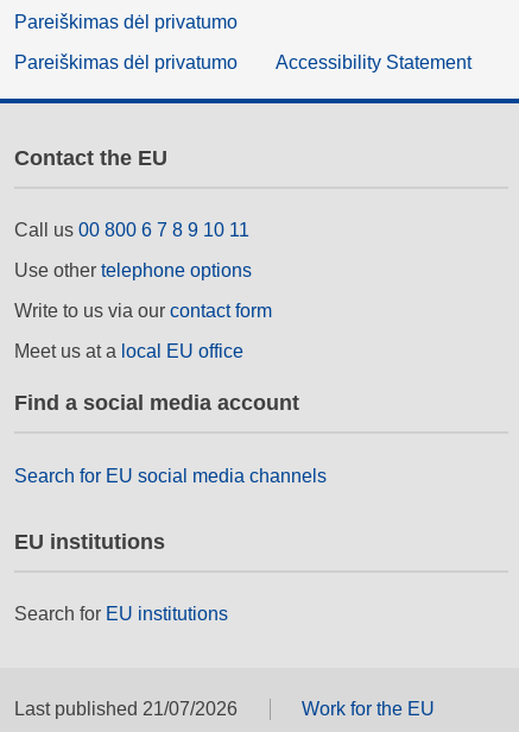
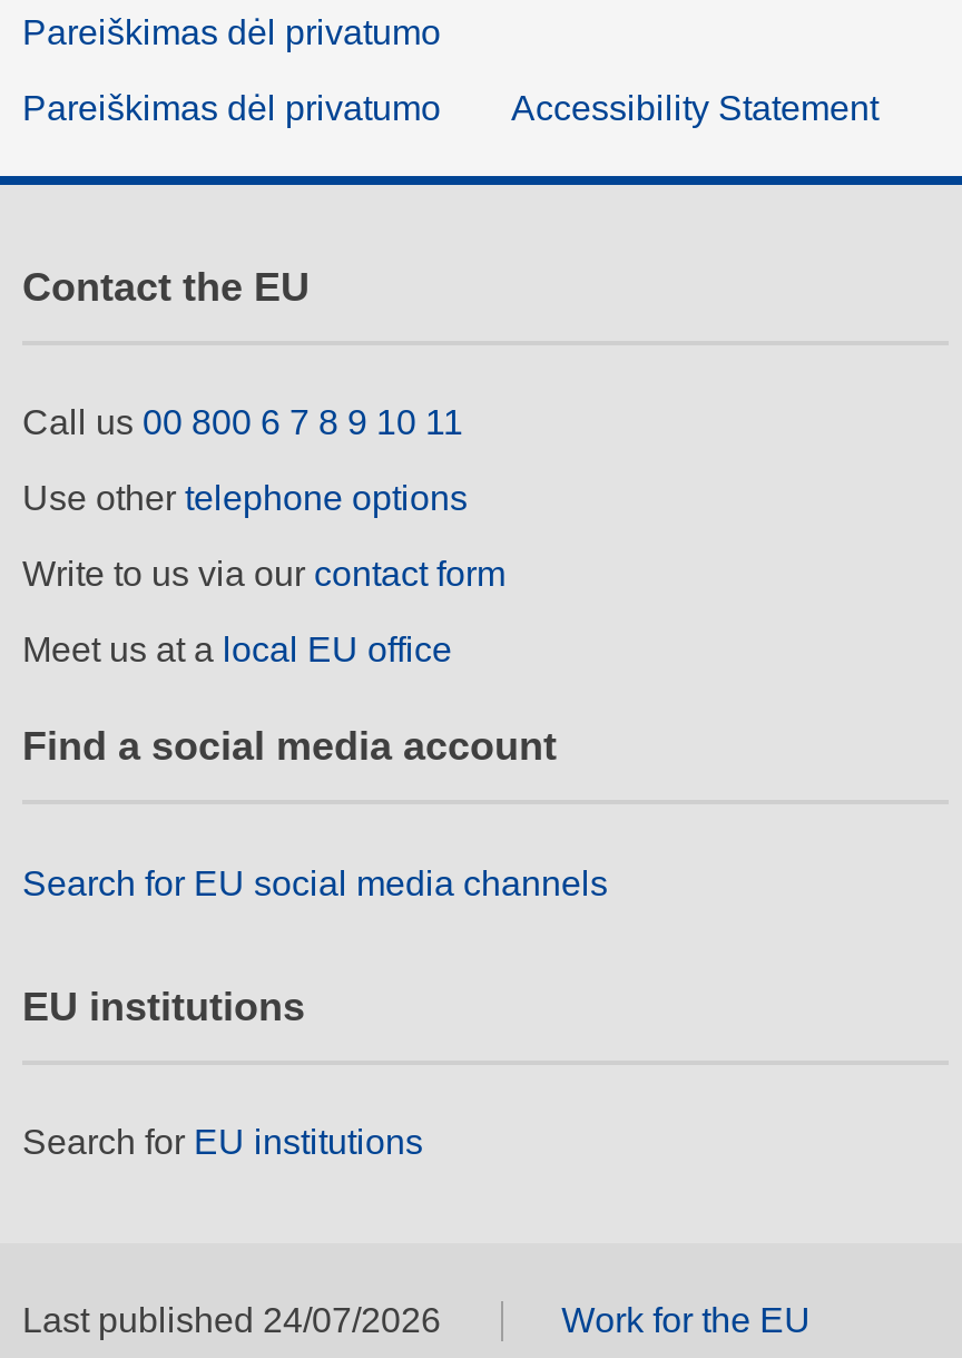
[14,699,238,720] Last published 21/07/2026 -> [22,1302,441,1340] Last published 24/07/2026

